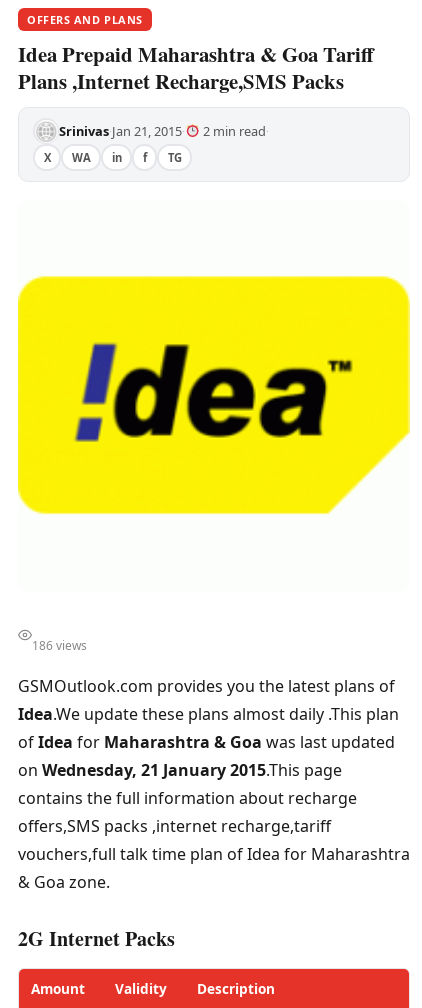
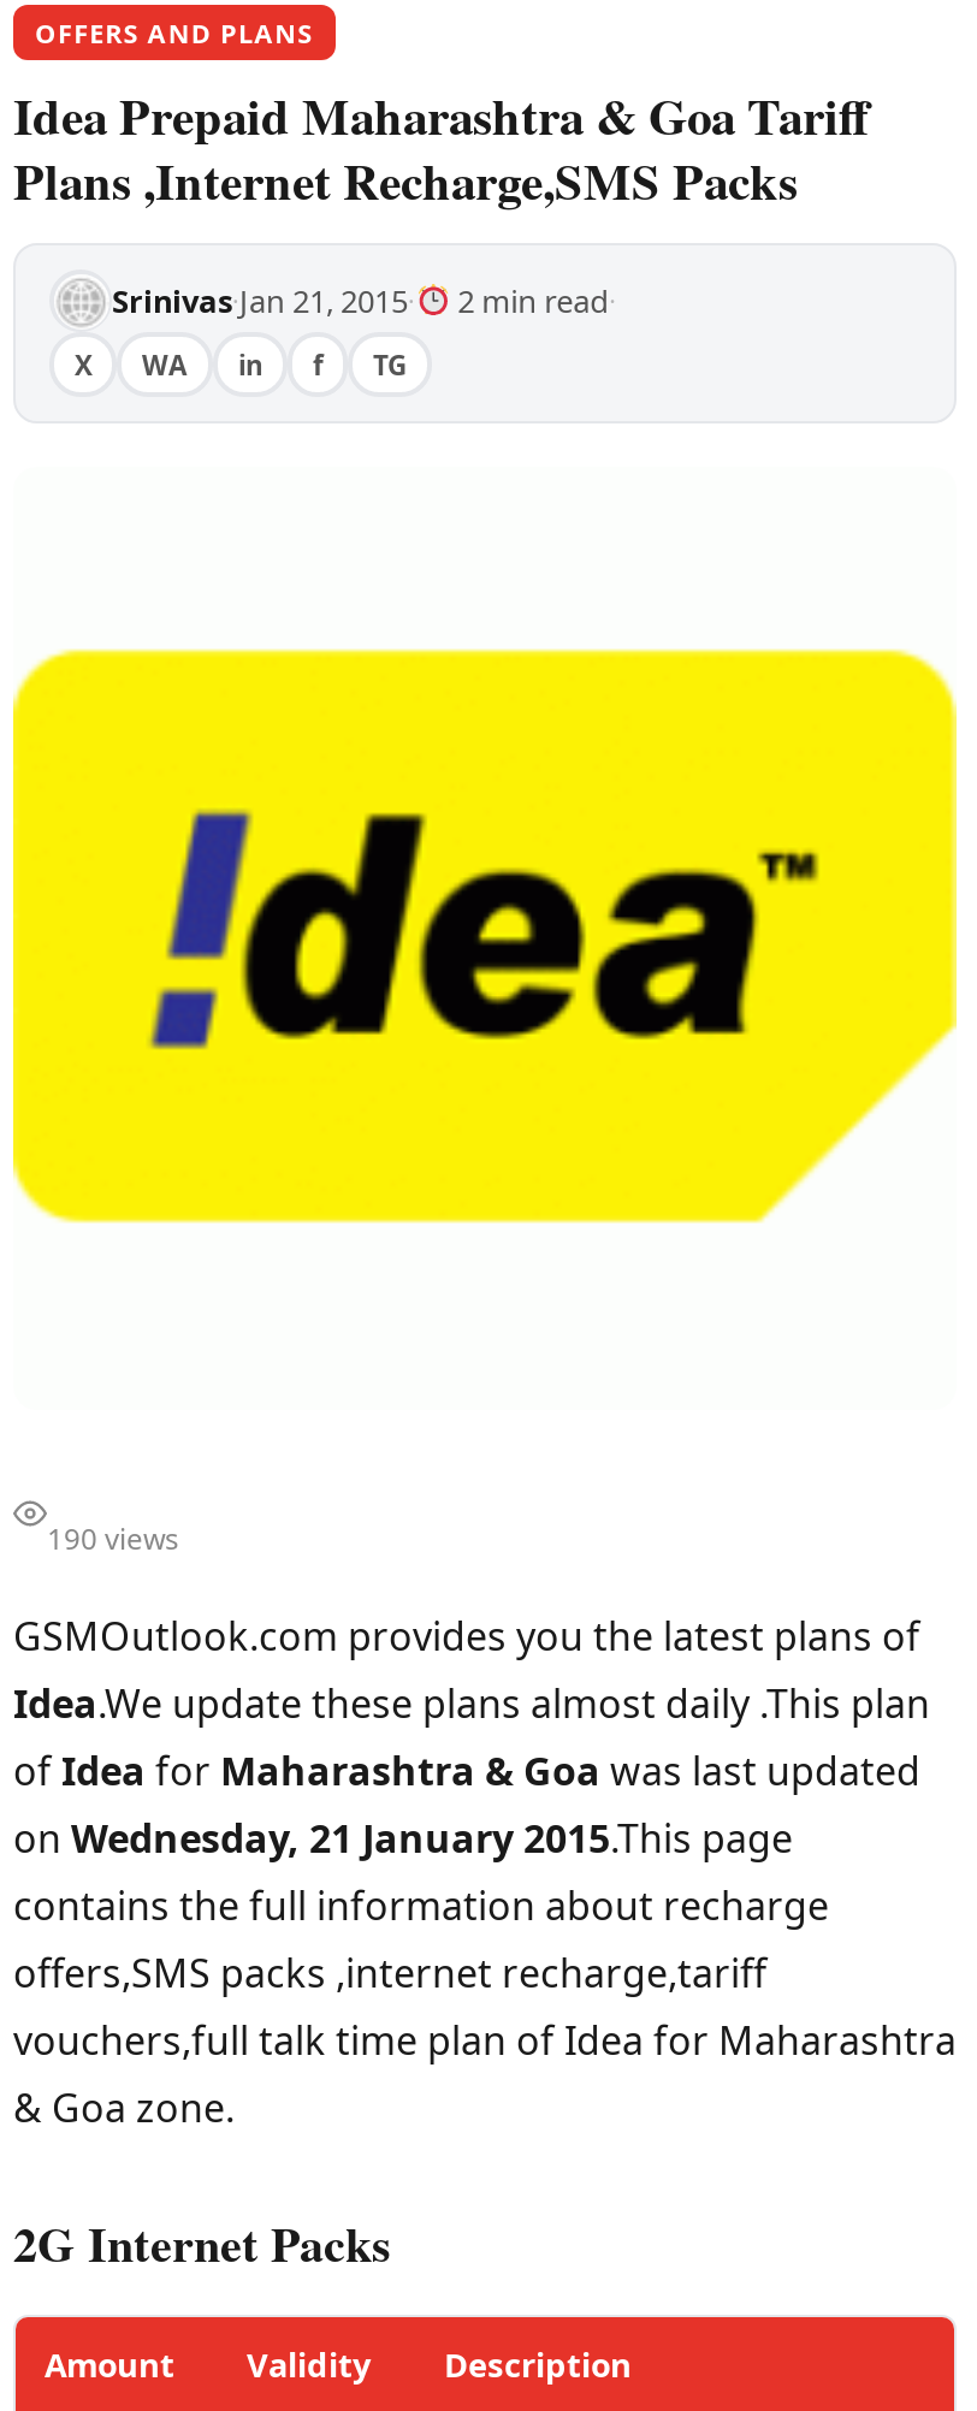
[32,637,87,654] 186 views -> [47,1518,179,1559] 190 views

